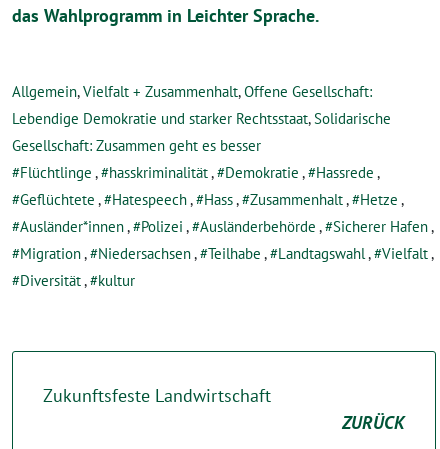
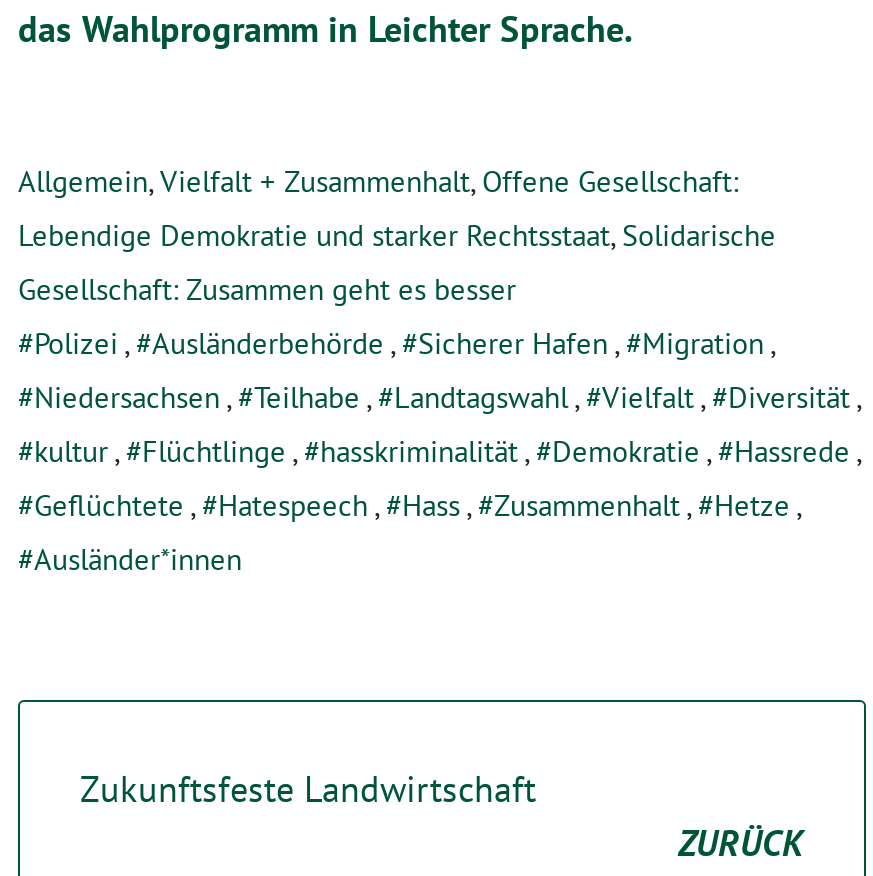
[20,162,374,181] Flüchtlinge , hasskriminalität , Demokratie , Hassrede -> [34,325,850,471] Polizei , Ausländerbehörde , Sicherer Hafen , Migration | Niedersachsen , Teilhabe , Landtagswahl , Vielfalt , Diversität | kultur , Flüchtlinge , hasskriminalität , Demokratie , Hassrede
moved [20,189,398,208] -> [34,487,790,525]: Geflüchtete , Hatespeech , Hass , Zusammenhalt , Hetze
[20,216,428,289] Ausländer*innen , Polizei , Ausländerbehörde , Sicherer Hafen | Migration , Niedersachsen , Teilhabe , Landtagswahl , Vielfalt | Diversität , kultur -> [34,541,242,579] Ausländer*innen

